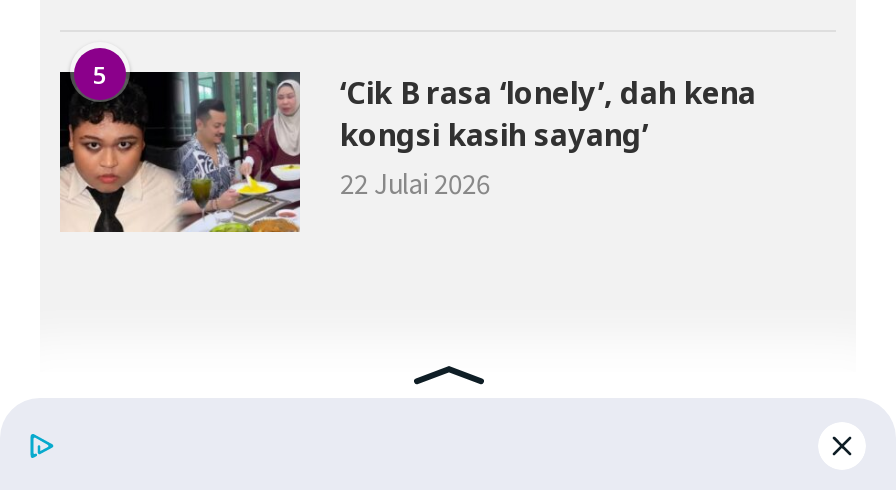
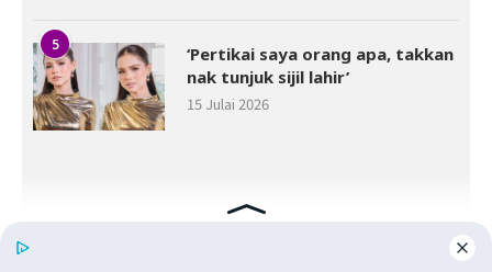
[58,70,756,232] [image] | ‘Cik B rasa ‘lonely’, dah kena | kongsi kasih sayang’ | 22 Julai 2026 -> [32,43,454,132] [image] | ‘Pertikai saya orang apa, takkan | nak tunjuk sijil lahir’ | 15 Julai 2026

